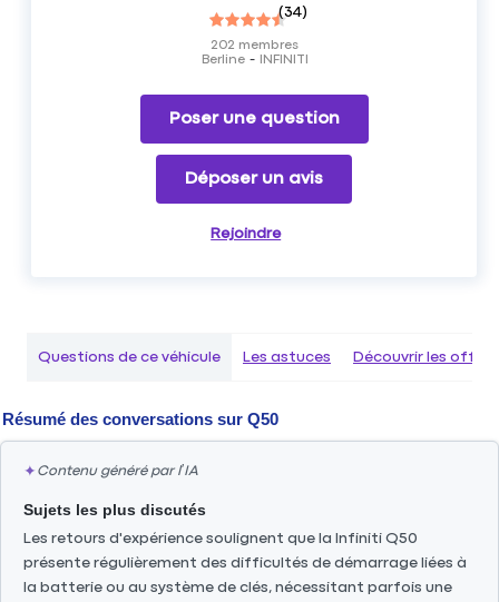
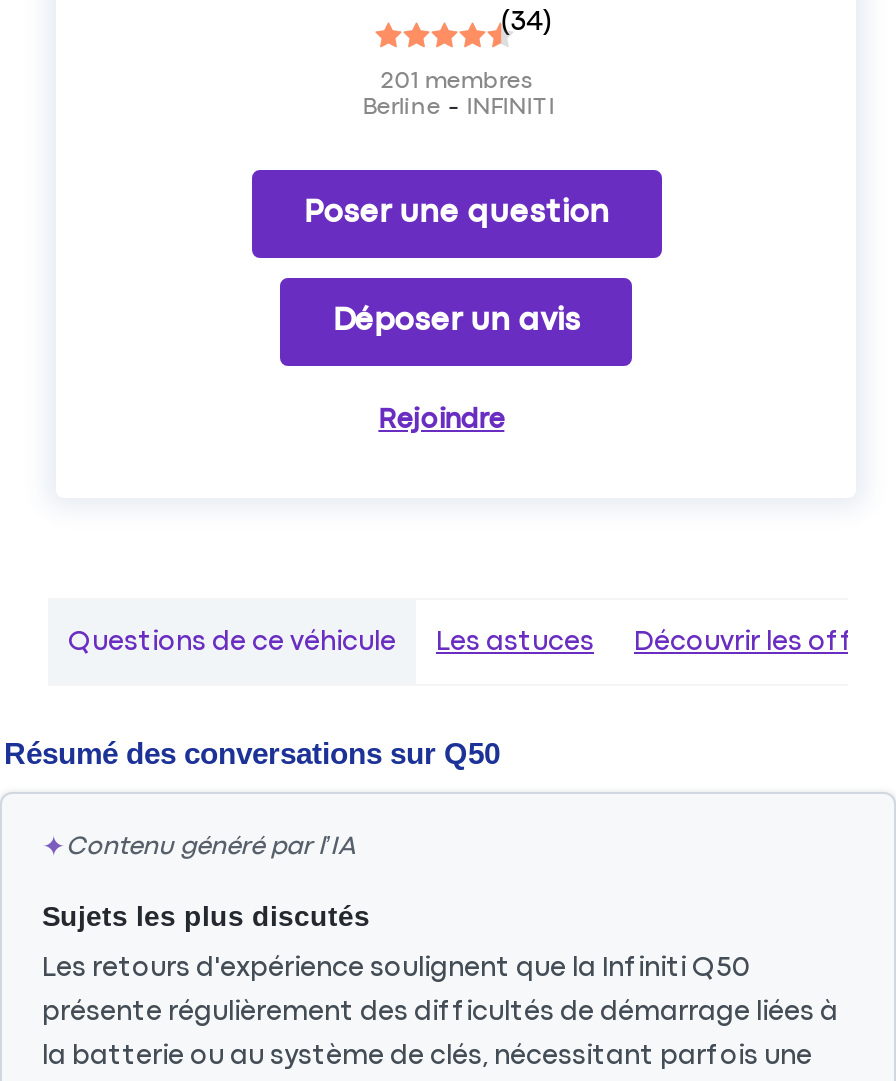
[210,39,298,52] 202 membres -> [380,70,532,94] 201 membres

